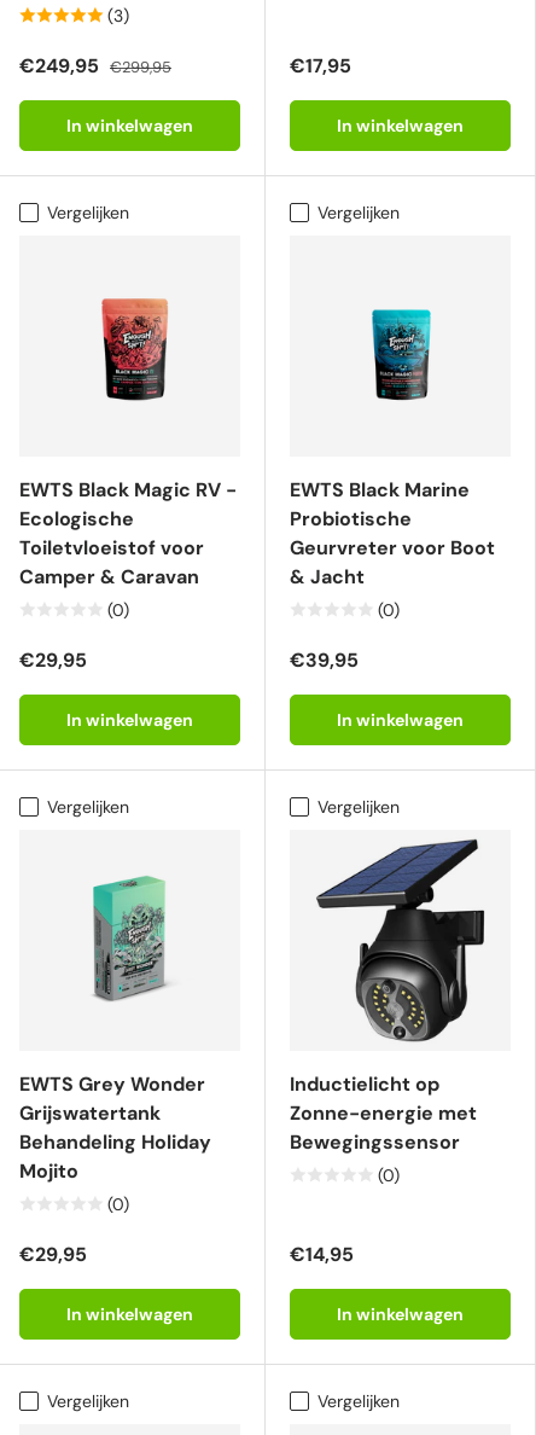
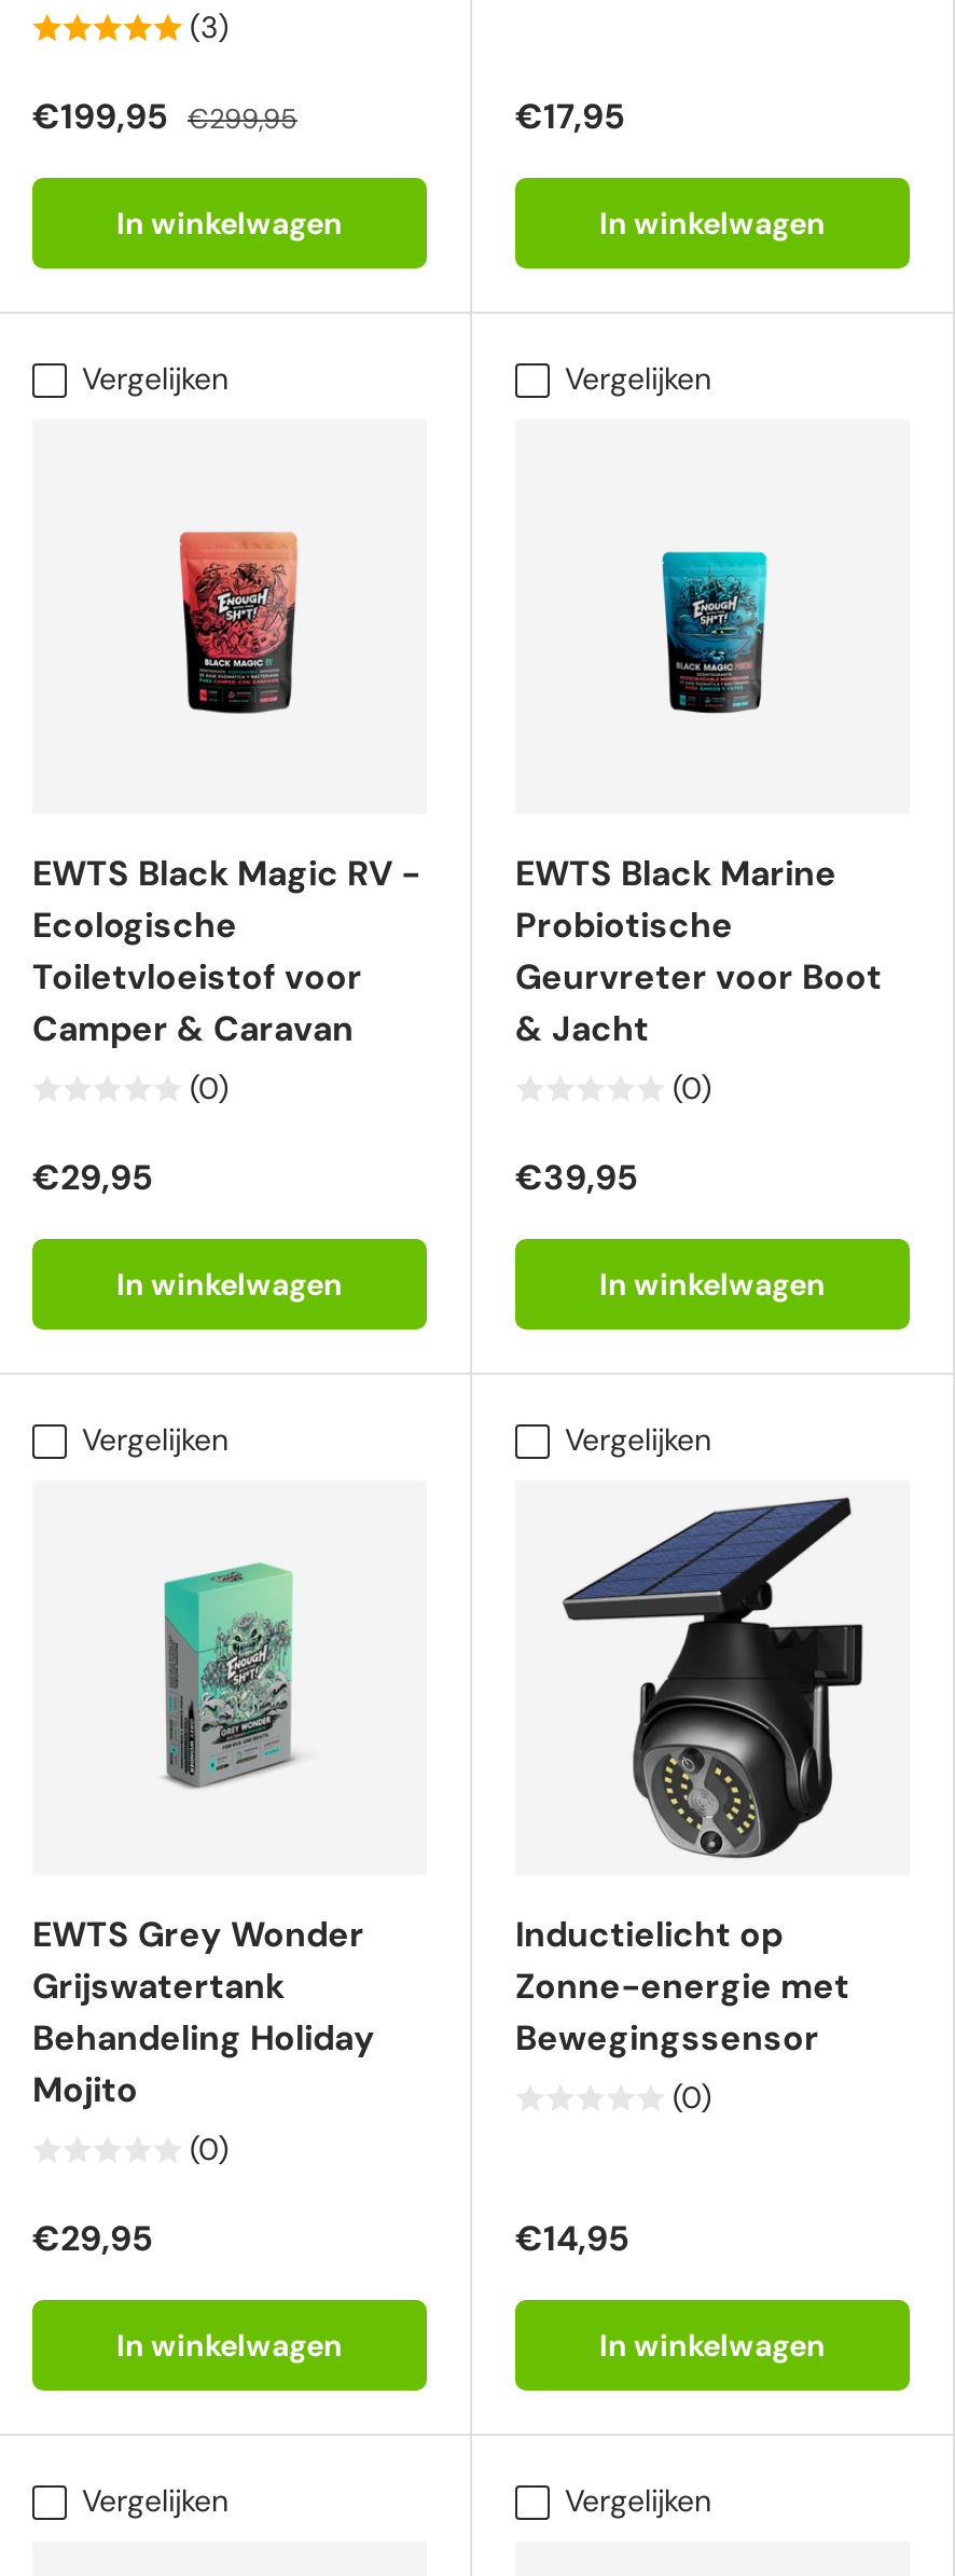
[19,53,171,78] €249,95 €299,95 -> [32,94,297,140] €199,95 €299,95

